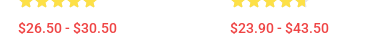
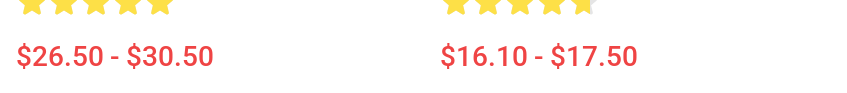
[230,20,329,36] $23.90 - $43.50 -> [440,40,638,72] $16.10 - $17.50

